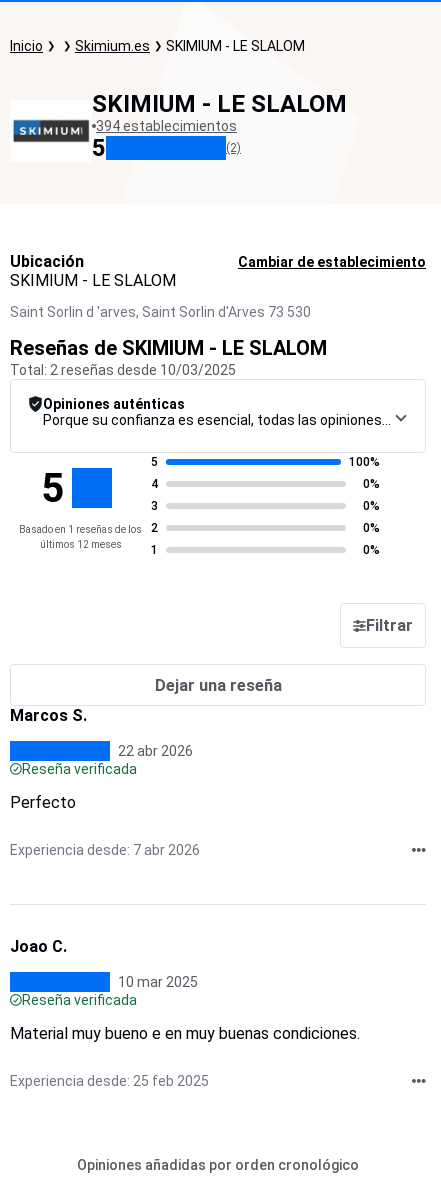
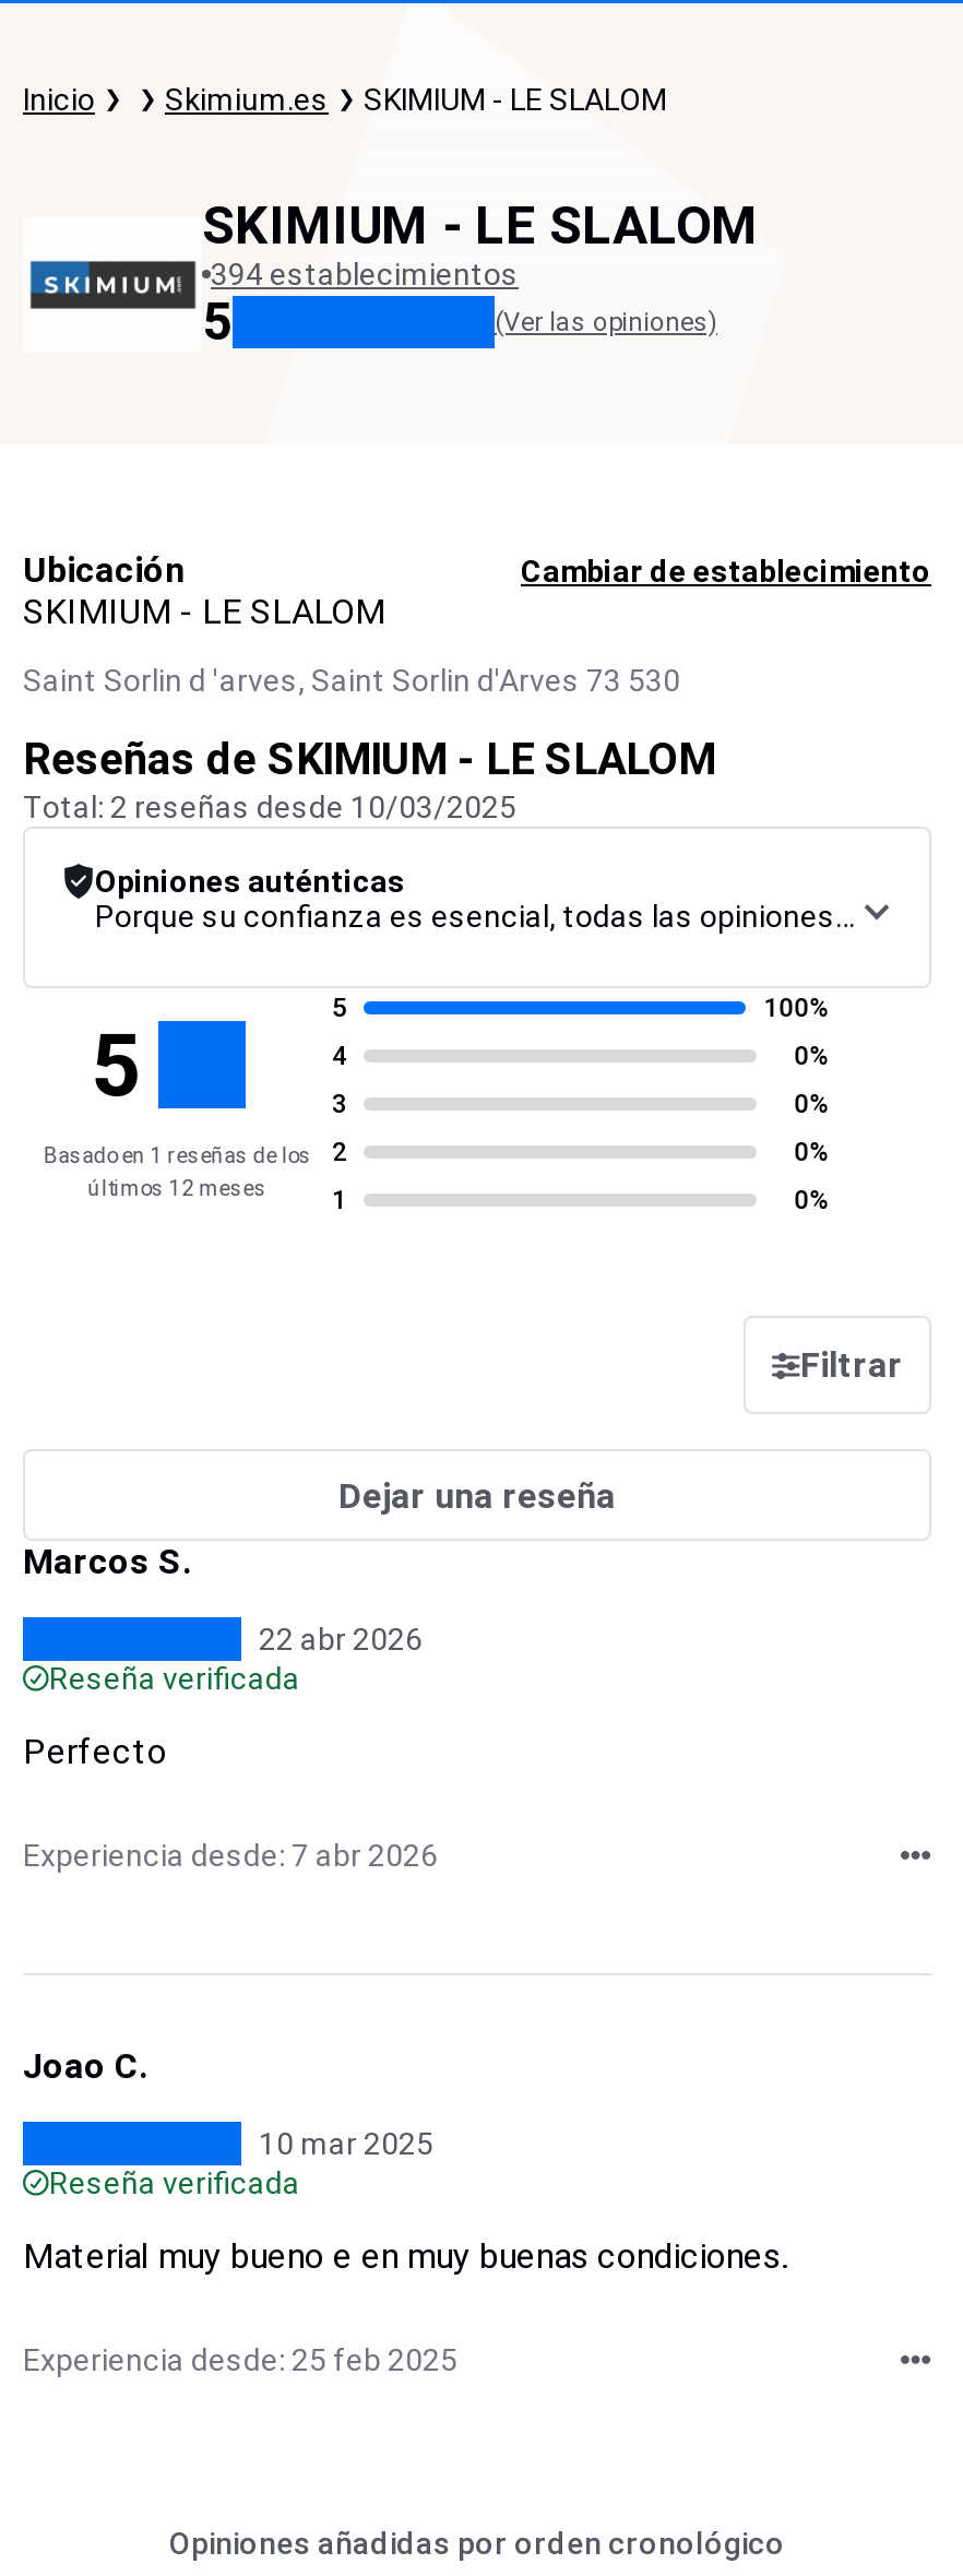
[226,141,241,155] (2) -> [495,307,717,337] (Ver las opiniones)

